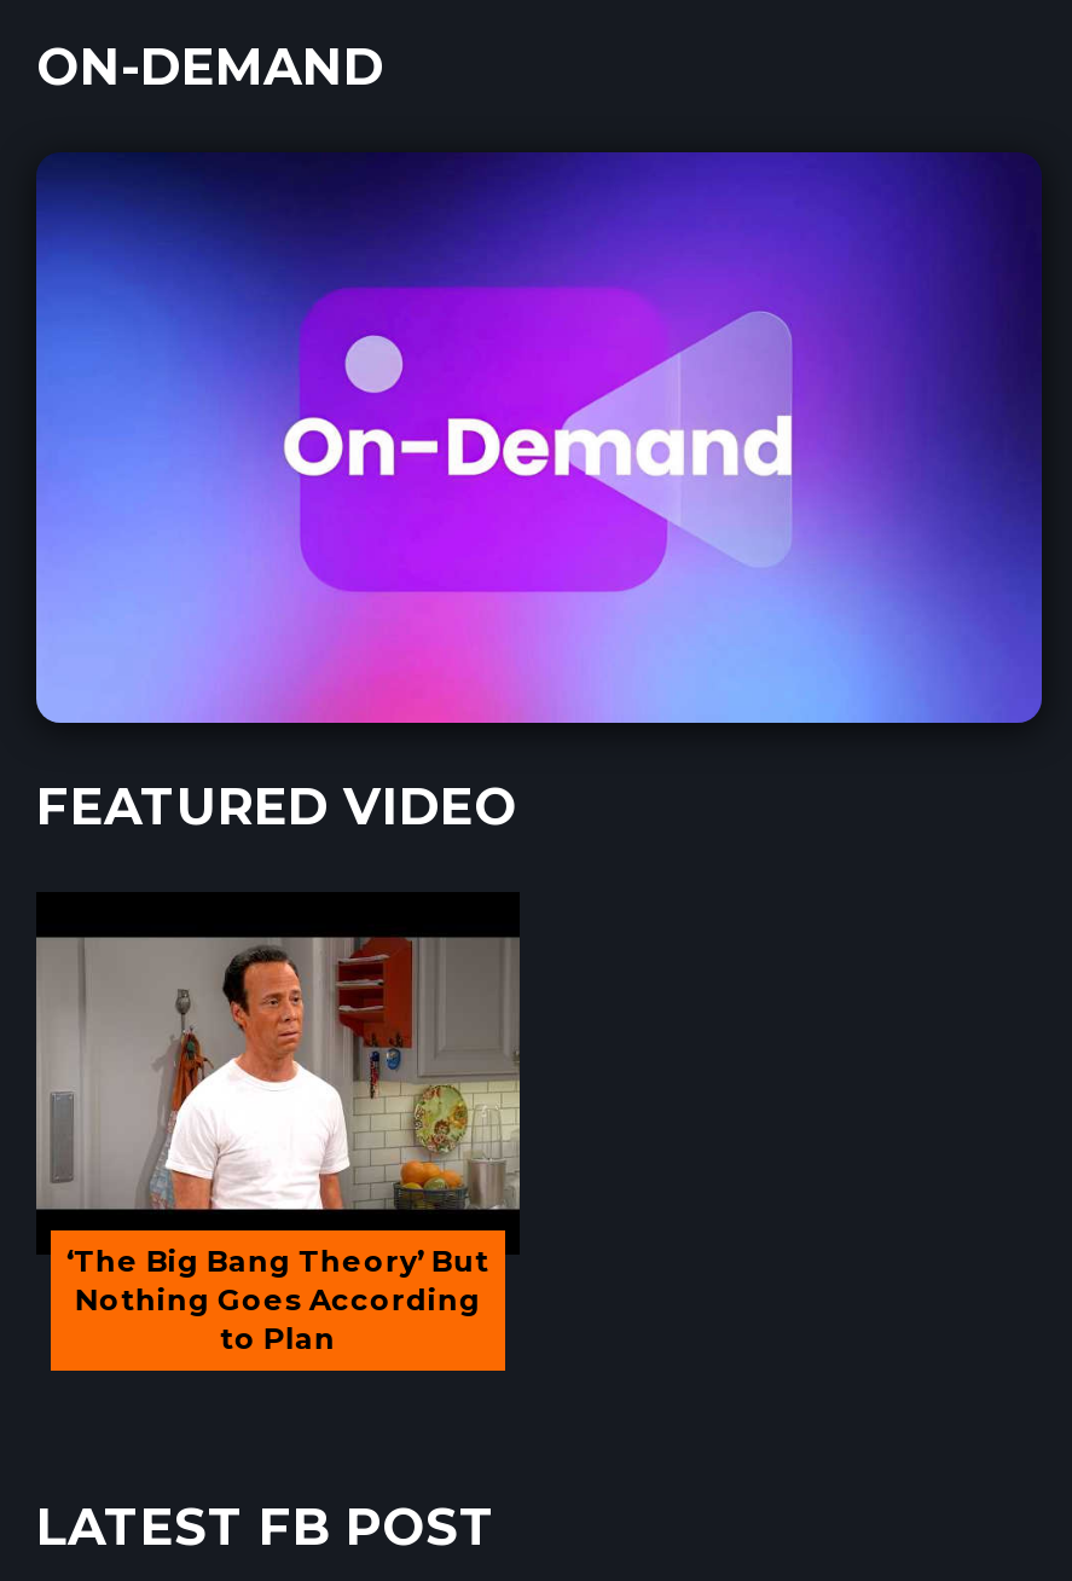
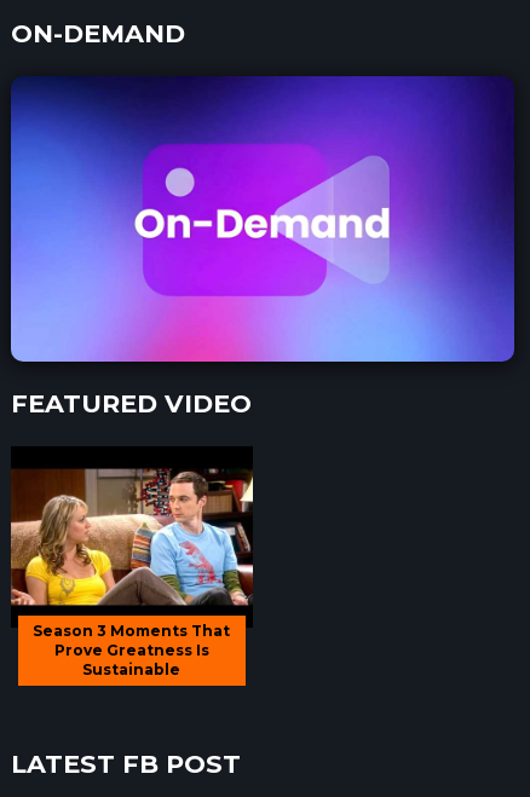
[34,937,522,1355] [image] | ‘The Big Bang Theory’ But | Nothing Goes According | to Plan -> [11,469,253,679] [image] | Season 3 Moments That | Prove Greatness Is | Sustainable

